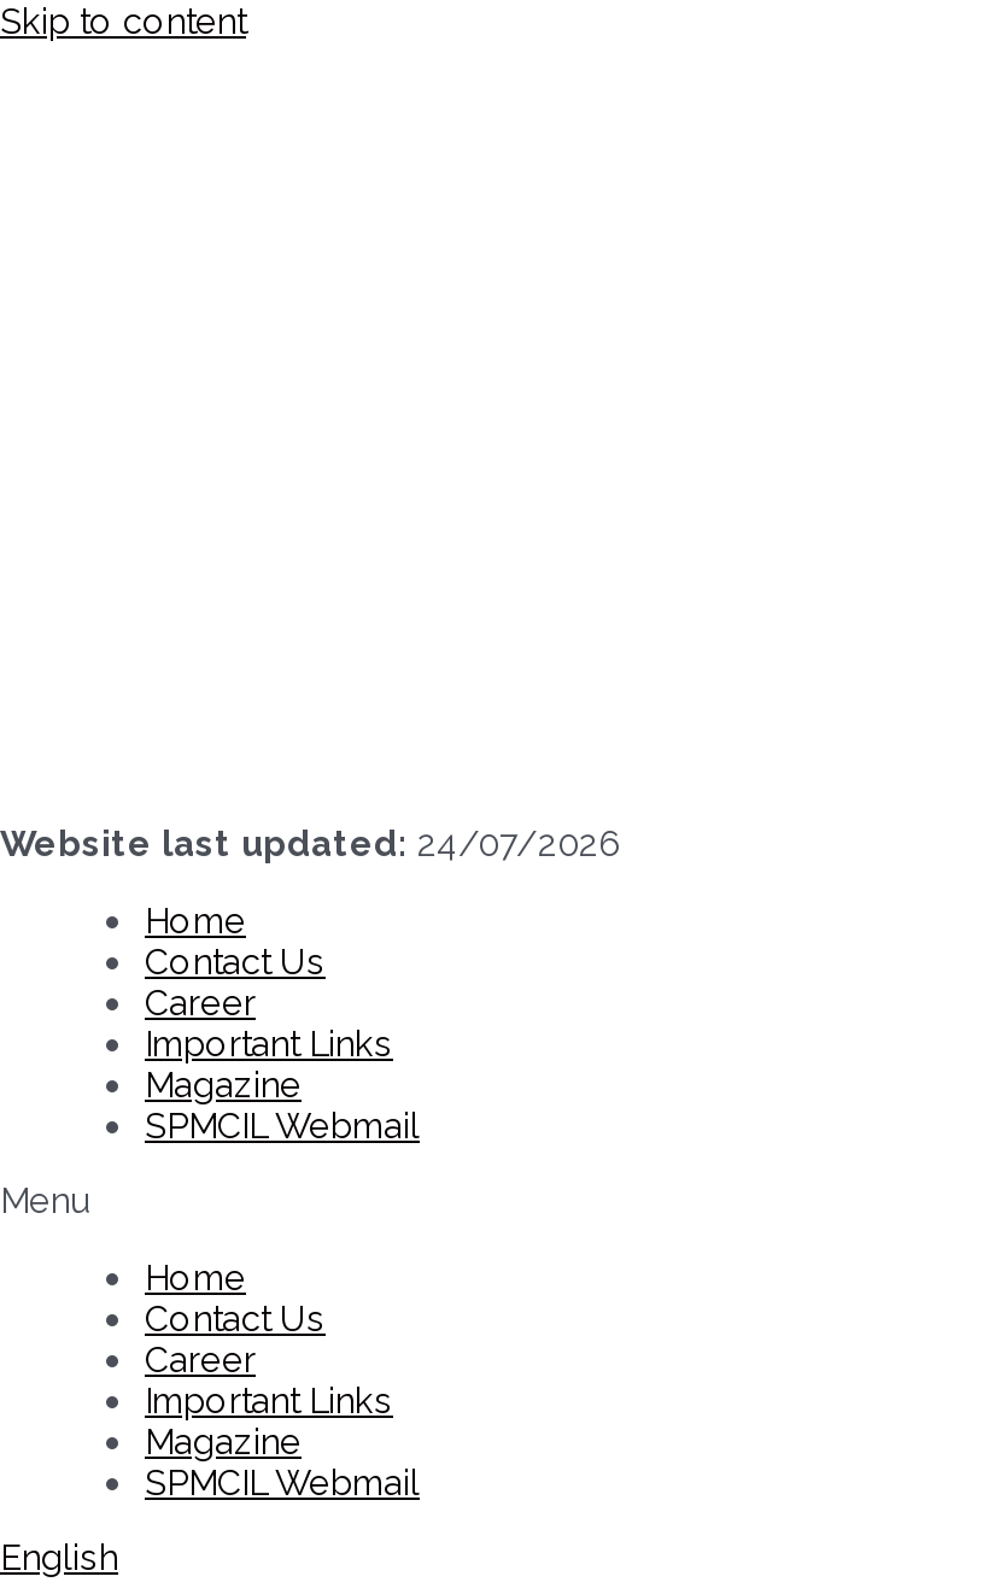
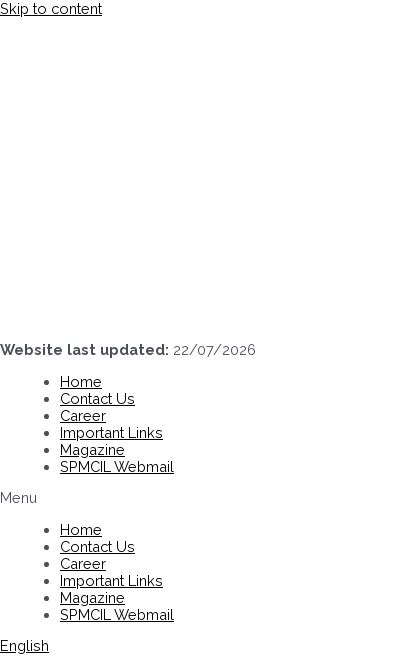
[0,822,620,863] Website last updated: 24/07/2026 -> [0,341,256,358] Website last updated: 22/07/2026

